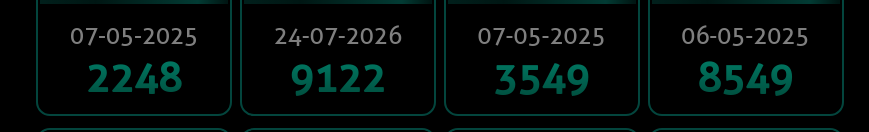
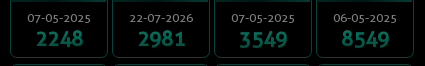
[274,22,402,50] 24-07-2026 -> [129,11,193,25] 22-07-2026
[290,54,386,102] 9122 -> [137,27,185,51] 2981

